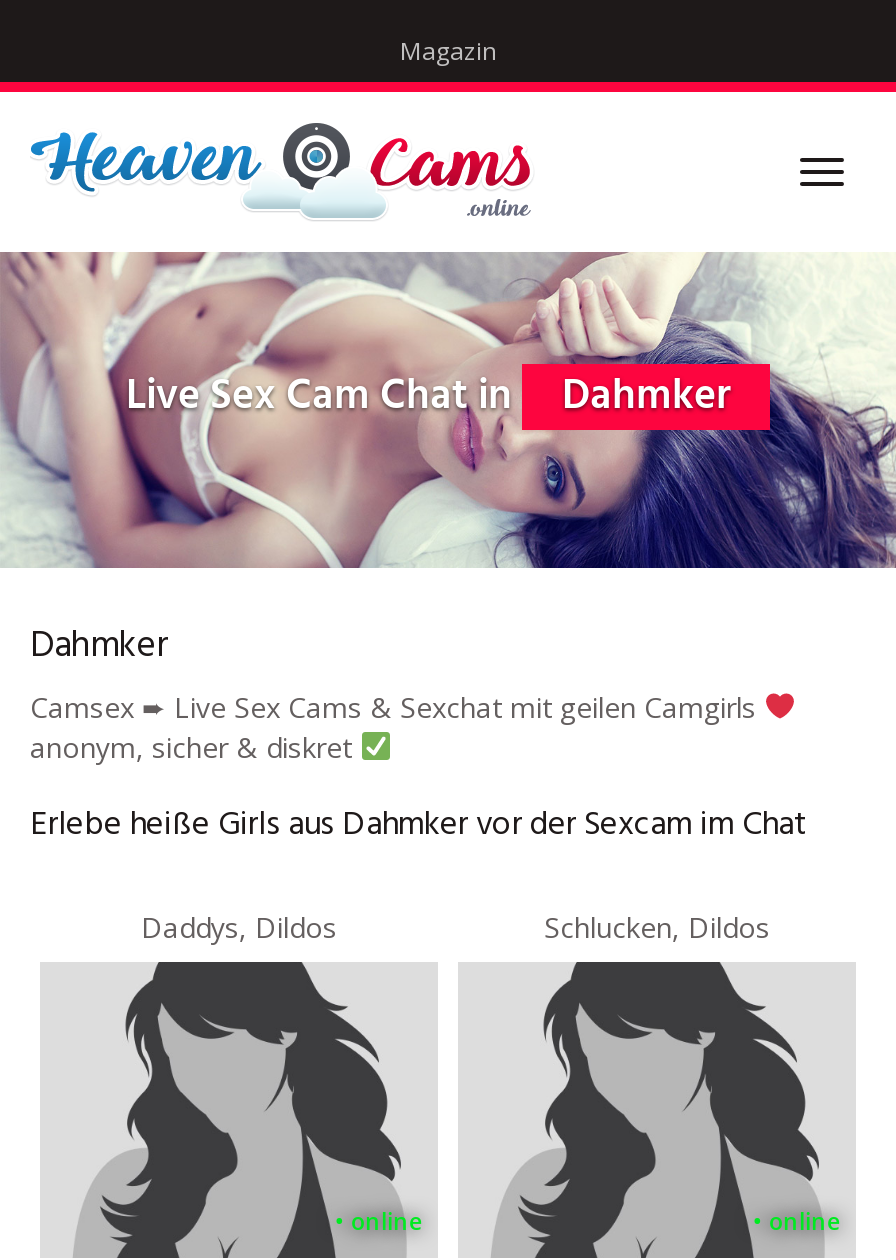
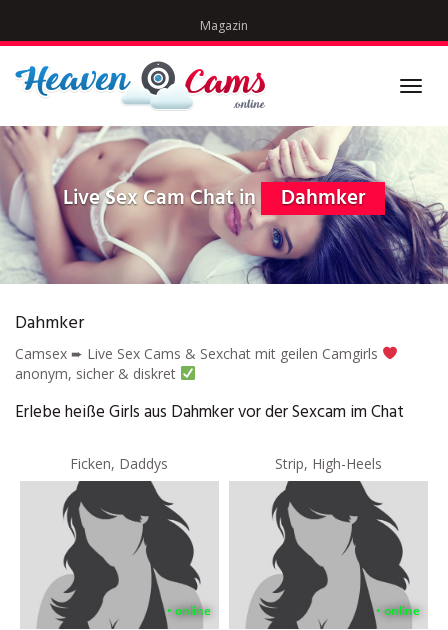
[141,907,337,945] Daddys, Dildos -> [70,453,168,472] Ficken, Daddys
[544,907,770,945] Schlucken, Dildos -> [275,453,382,472] Strip, High-Heels

